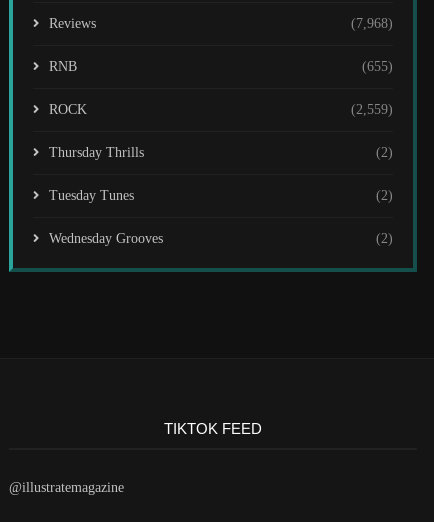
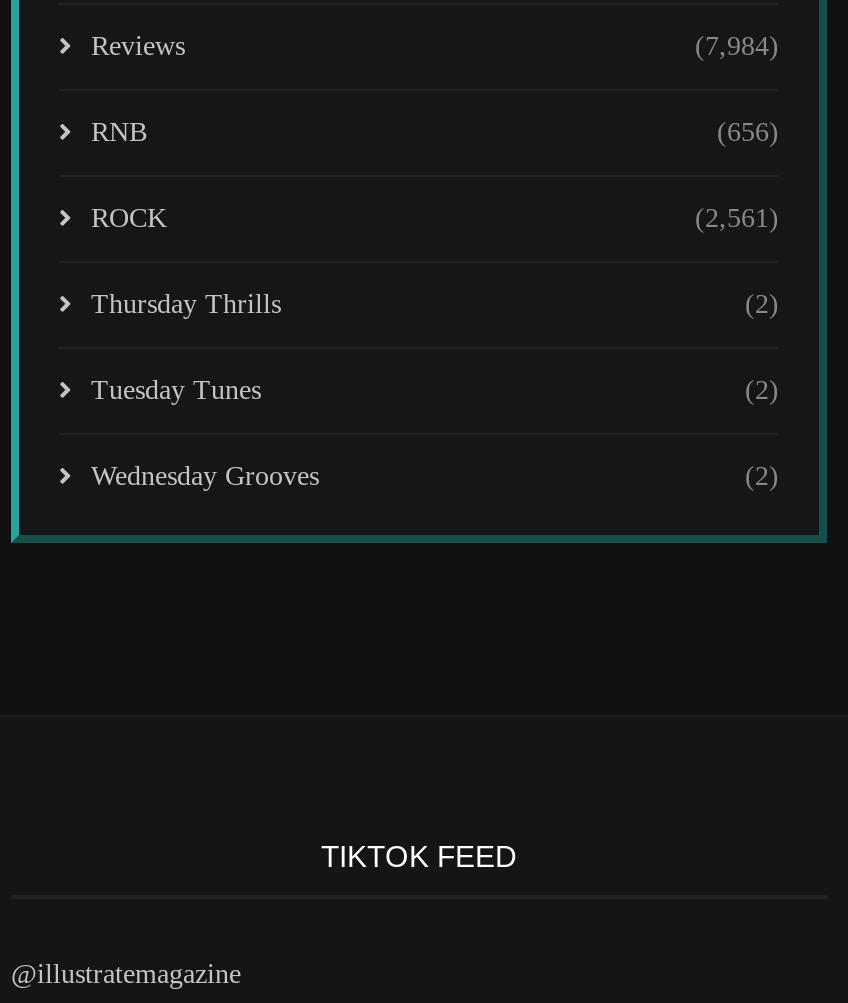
[351,16,393,31] (7,968) -> [695,31,779,61] (7,984)
[362,59,393,74] (655) -> [717,117,779,147] (656)
[351,102,393,117] (2,559) -> [695,203,779,233] (2,561)

